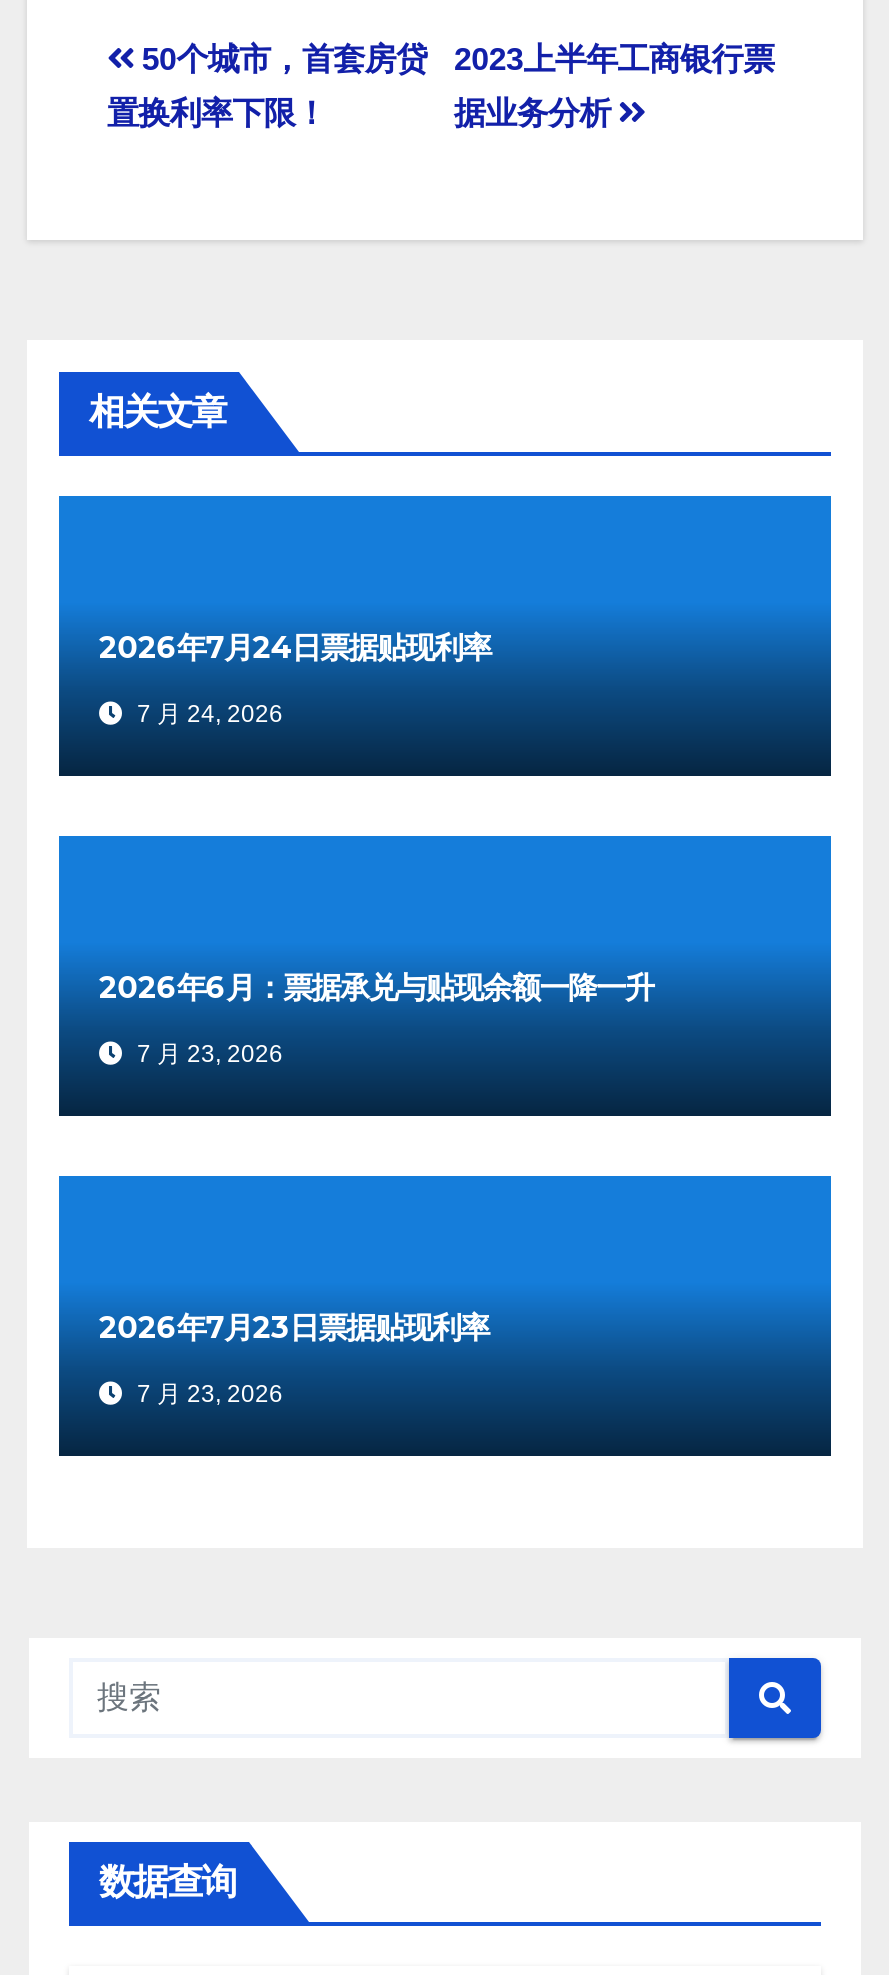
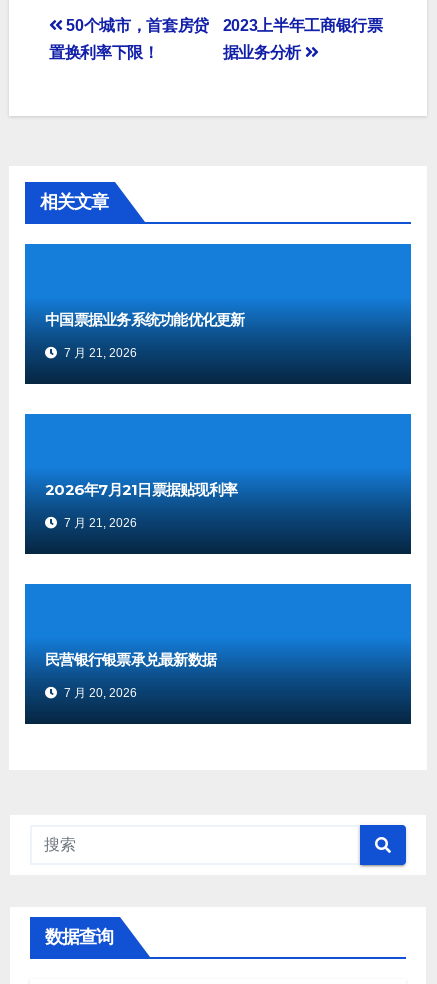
[99,628,491,666] 2026年7月24日票据贴现利率 -> [45,310,244,329] 中国票据业务系统功能优化更新
[131,700,283,728] 7 月 24, 2026 -> [61,346,137,360] 7 月 21, 2026
[99,968,653,1006] 2026年6月：票据承兑与贴现余额一降一升 -> [45,480,237,499] 2026年7月21日票据贴现利率
[131,1040,283,1068] 7 月 23, 2026 -> [61,516,137,530] 7 月 21, 2026
[99,1308,489,1346] 2026年7月23日票据贴现利率 -> [45,650,216,669] 民营银行银票承兑最新数据
[131,1380,283,1408] 7 月 23, 2026 -> [61,686,137,700] 7 月 20, 2026

